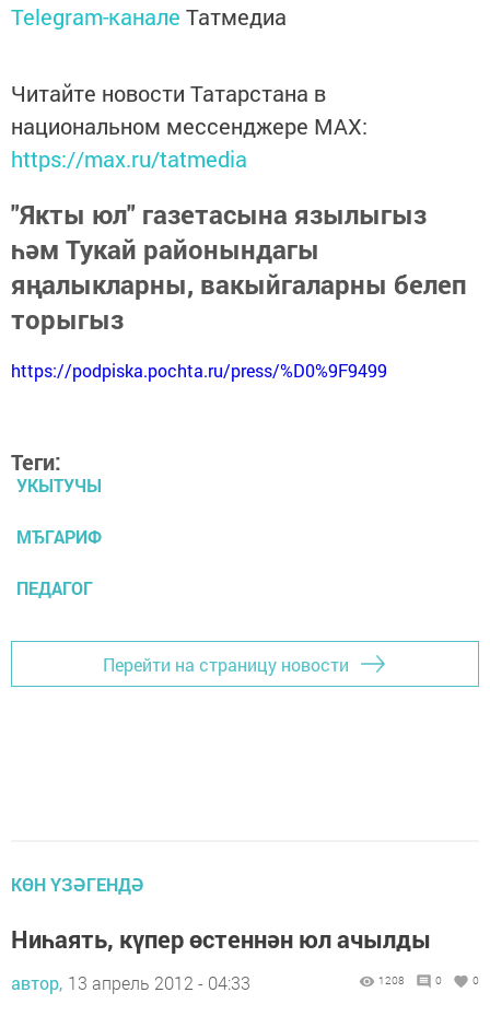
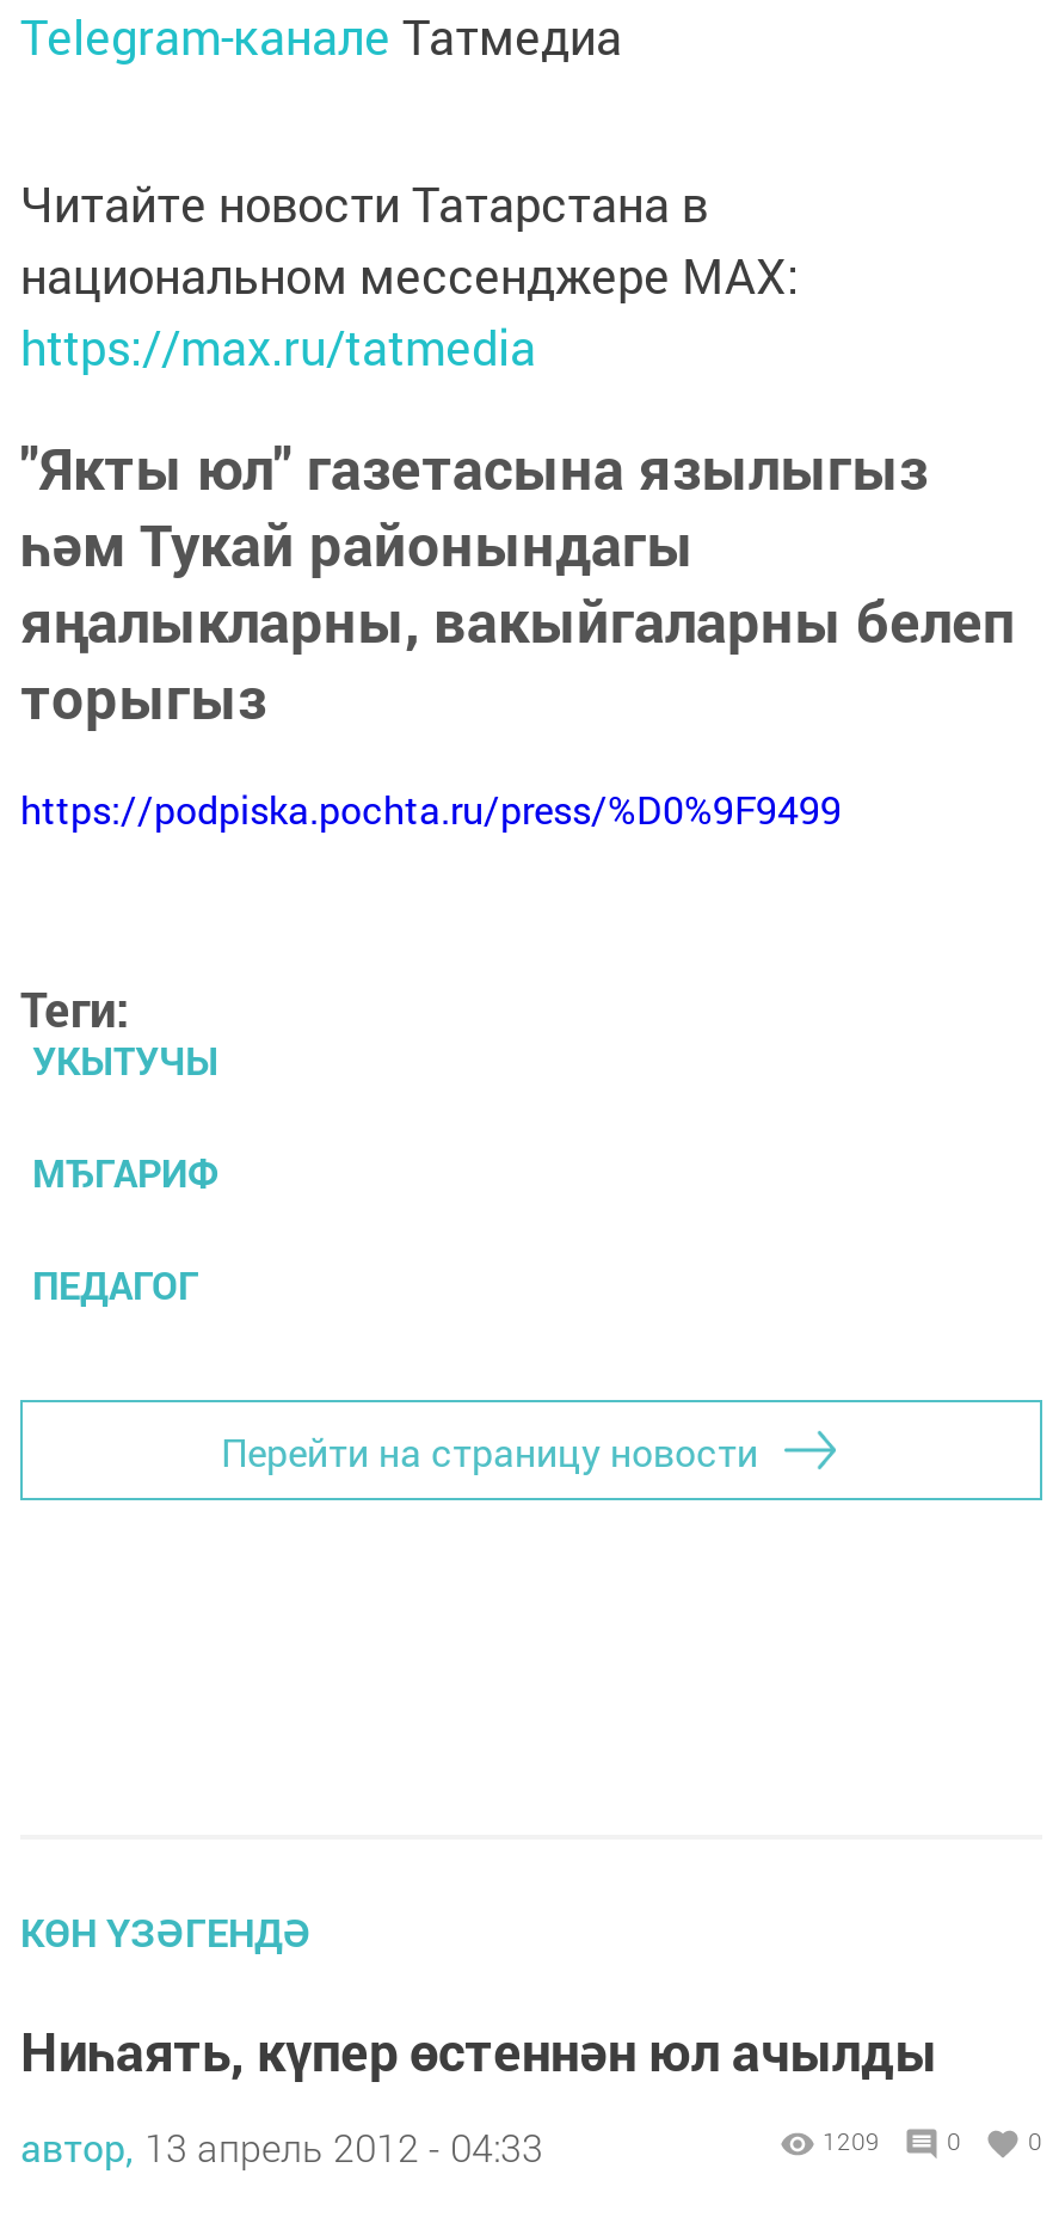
[378,974,405,988] 1208 -> [823,2127,880,2158] 1209

